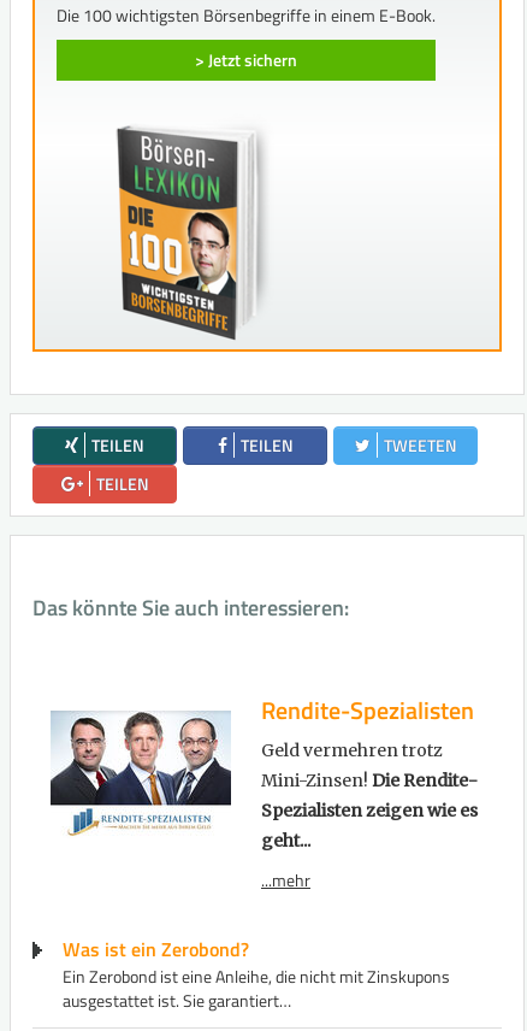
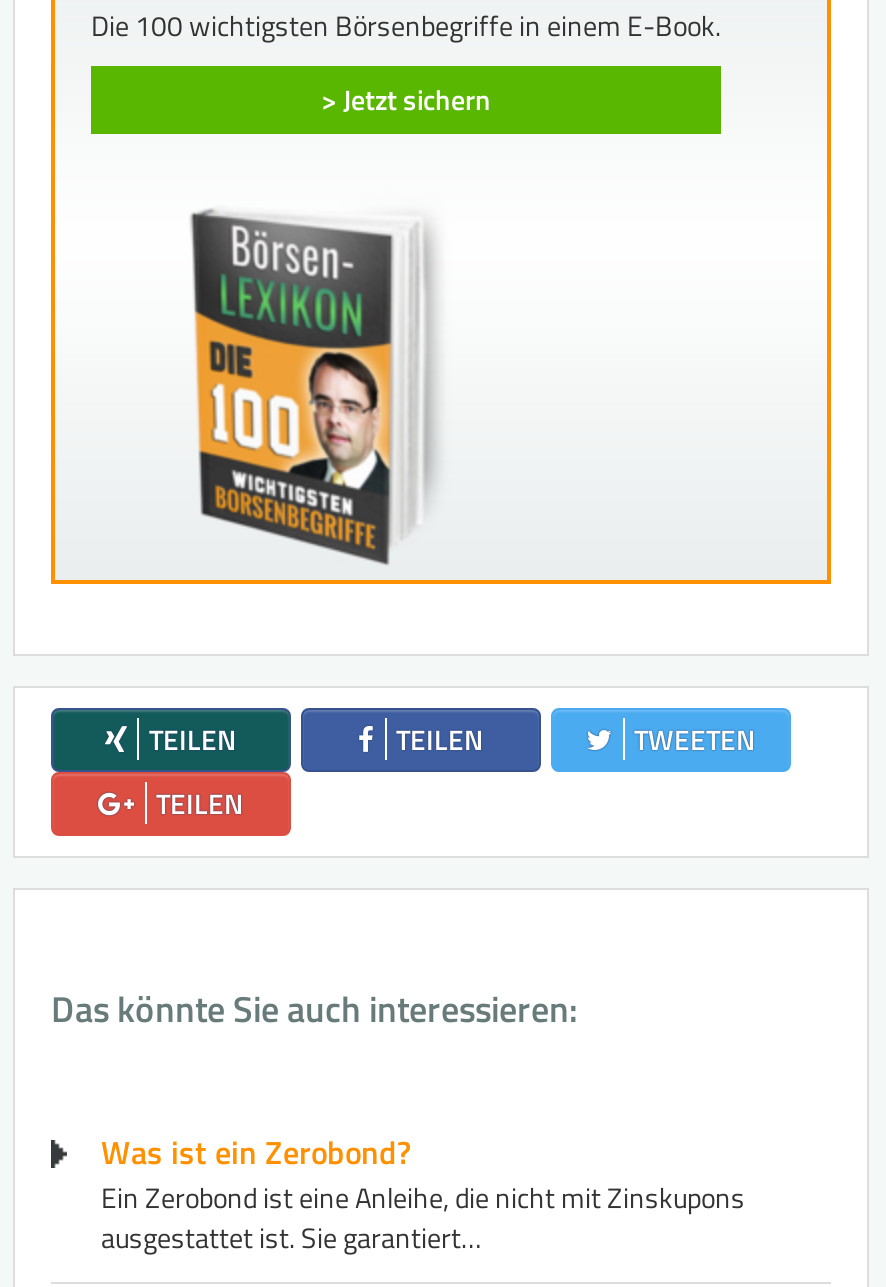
[49,692,478,893] [image] | Rendite-Spezialisten | Geld vermehren trotz | Mini-Zinsen! Die Rendite- | Spezialisten zeigen wie es | geht... | ...mehr -> none

